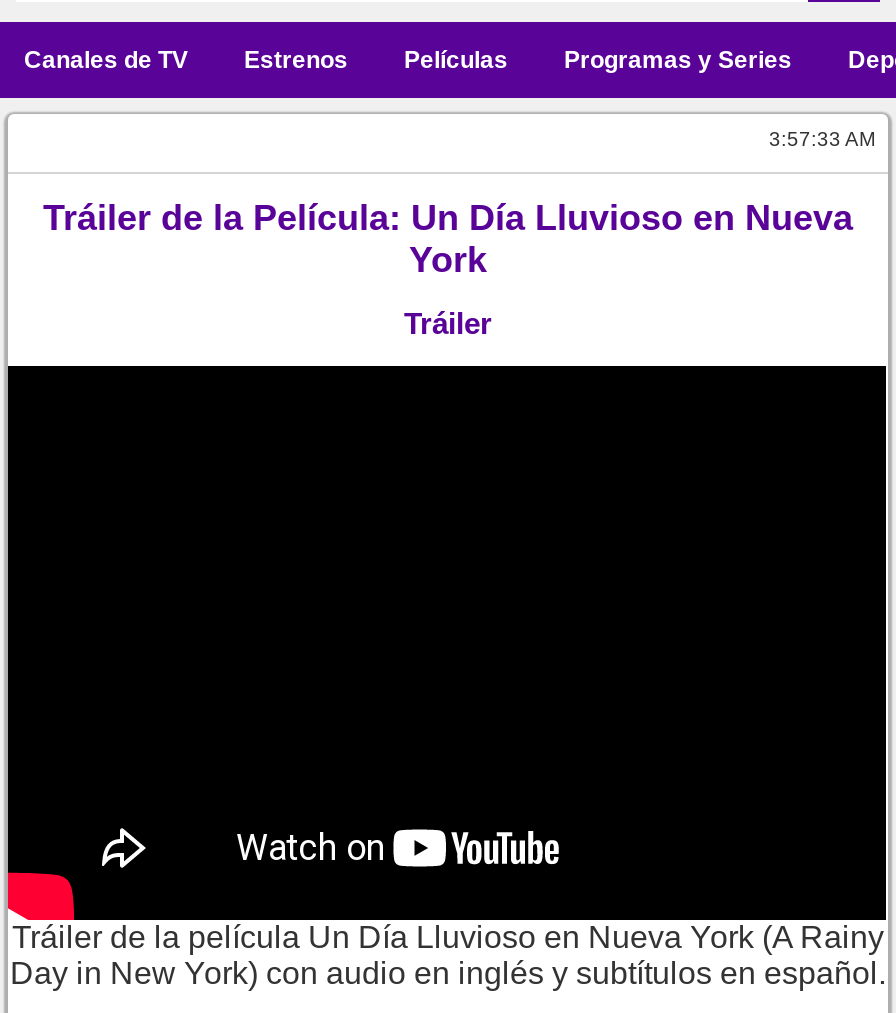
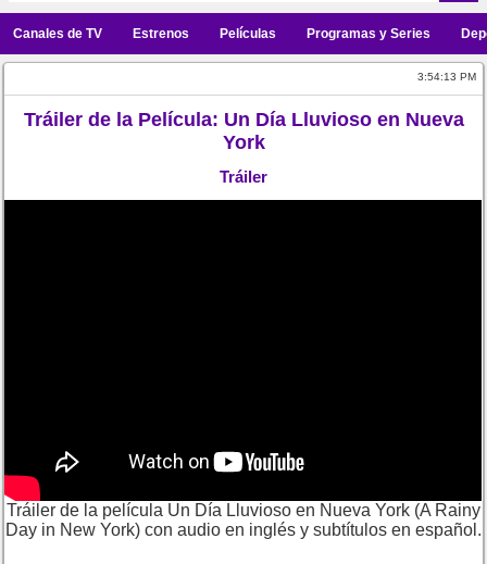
[769,128,875,150] 3:57:33 AM -> [417,71,476,83] 3:54:13 PM

